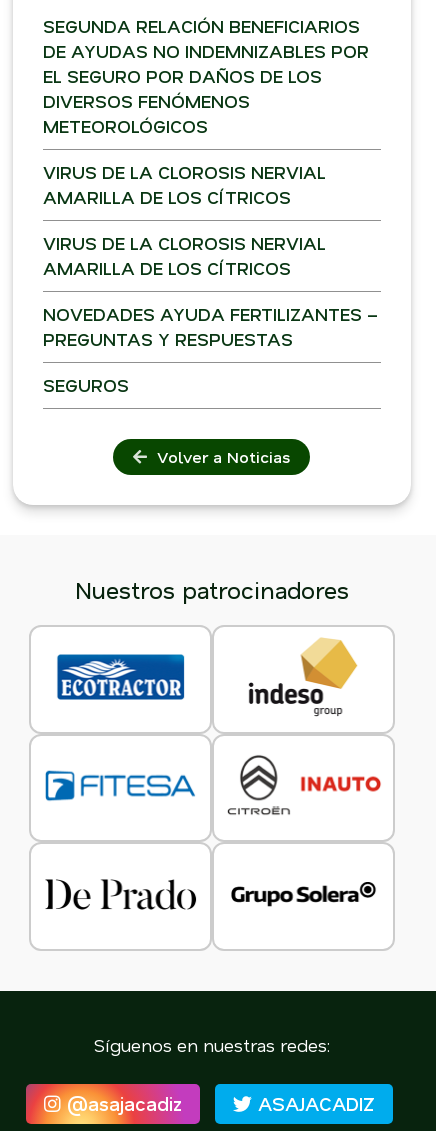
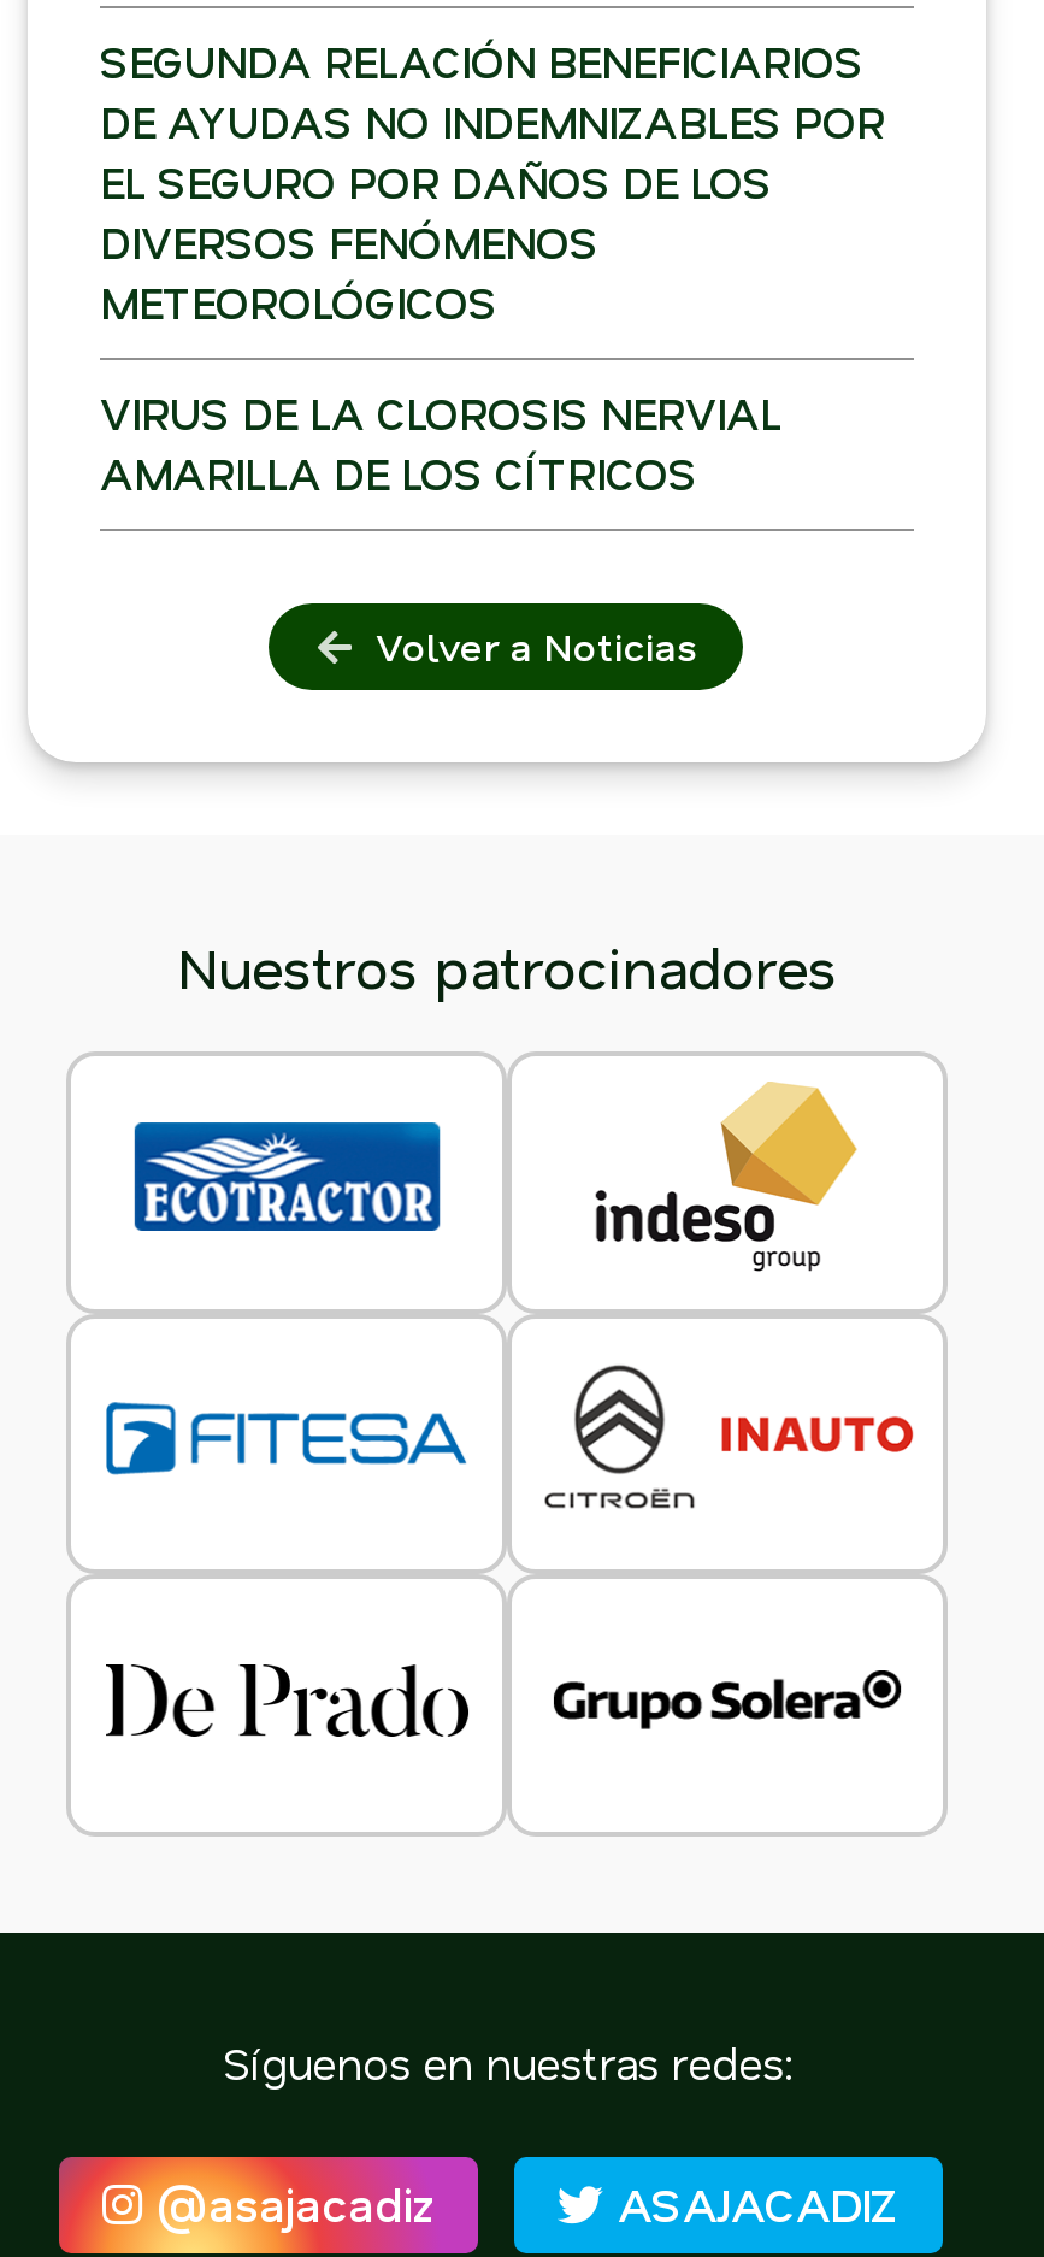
[43,231,378,397] VIRUS DE LA CLOROSIS NERVIAL | AMARILLA DE LOS CÍTRICOS | NOVEDADES AYUDA FERTILIZANTES – | PREGUNTAS Y RESPUESTAS | SEGUROS -> none

